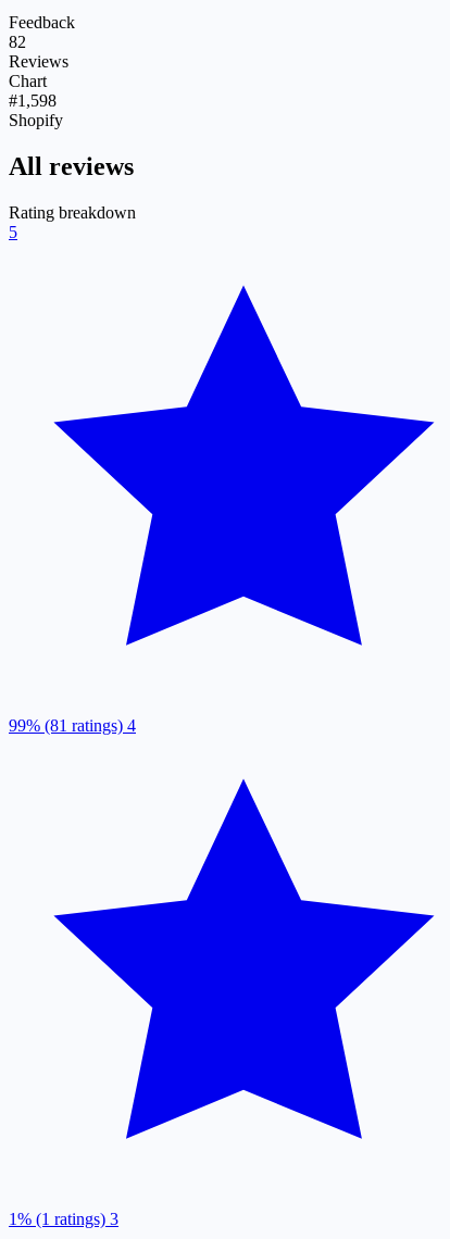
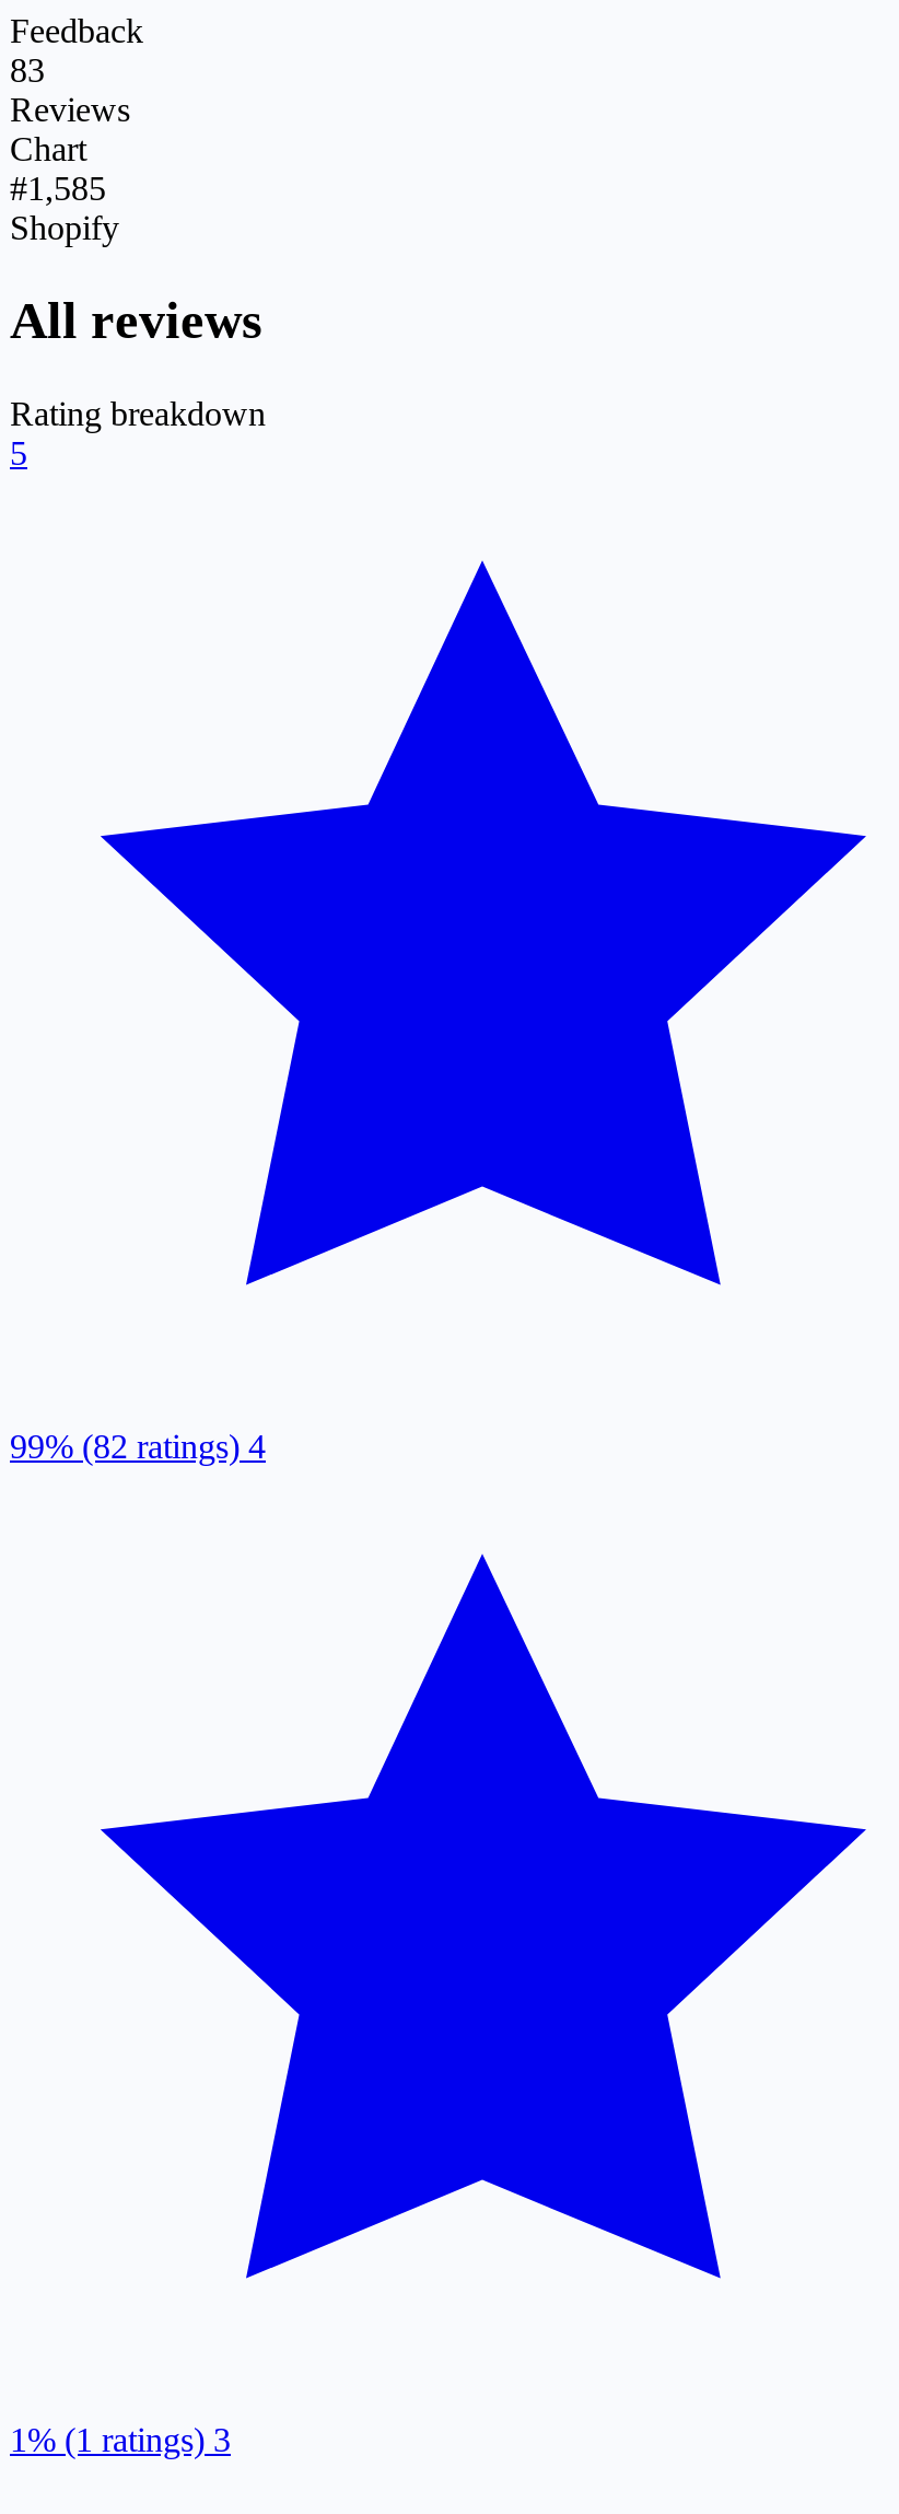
[9,32,26,51] 82 -> [10,51,45,88] 83
[9,91,57,110] #1,598 -> [10,169,106,206] #1,585
[9,716,136,734] 99% (81 ratings) 4 -> [10,1427,266,1464] 99% (82 ratings) 4

